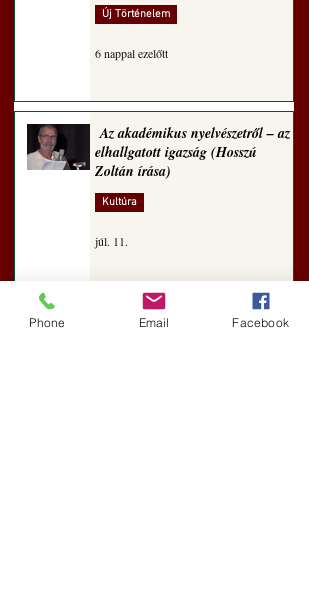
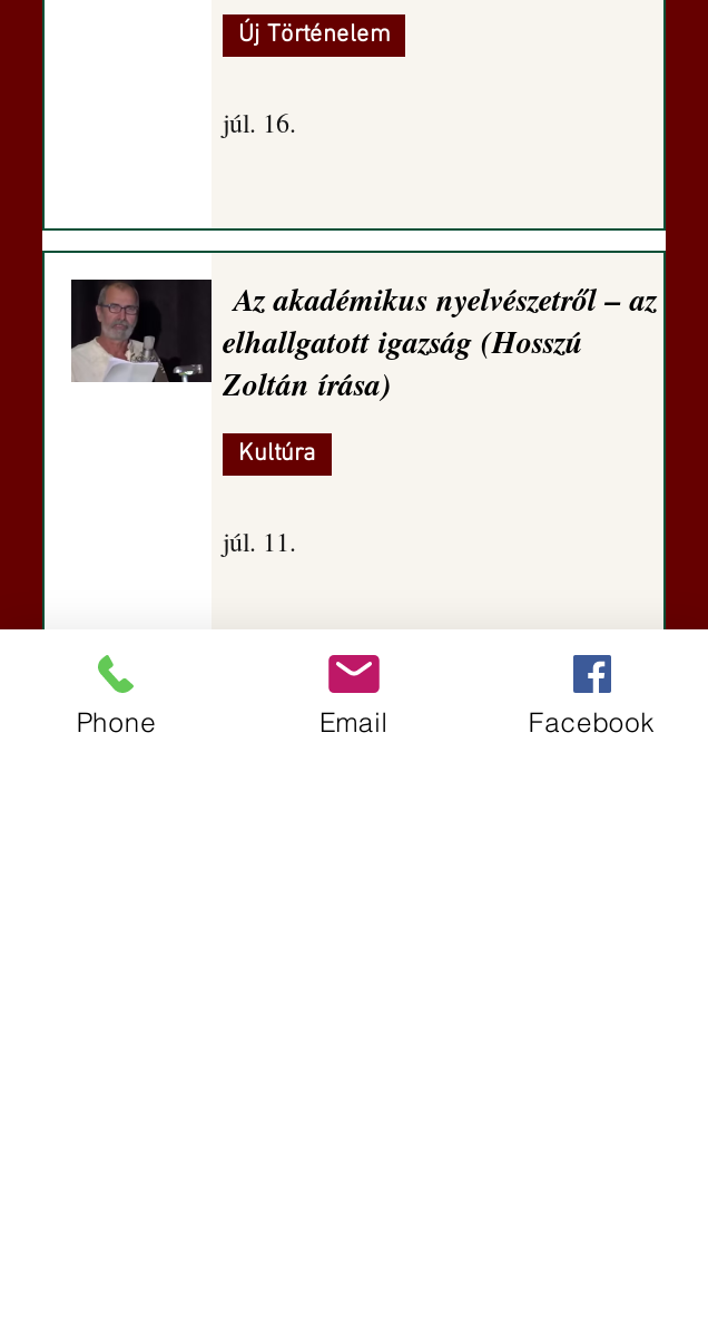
[95,45,168,61] 6 nappal ezelőtt -> [223,104,296,140] júl. 16.

